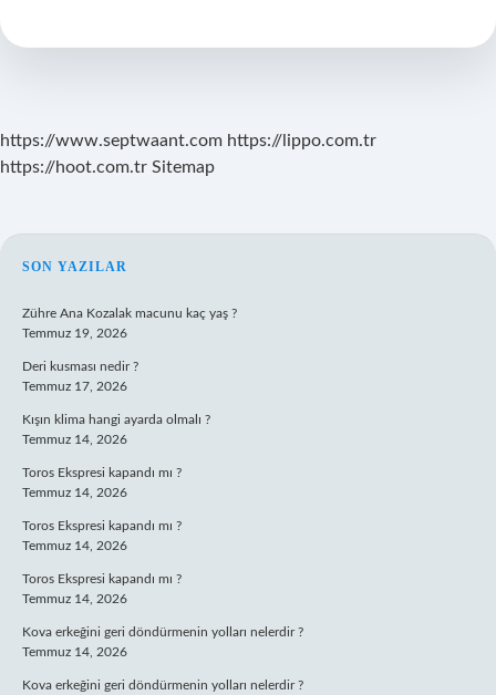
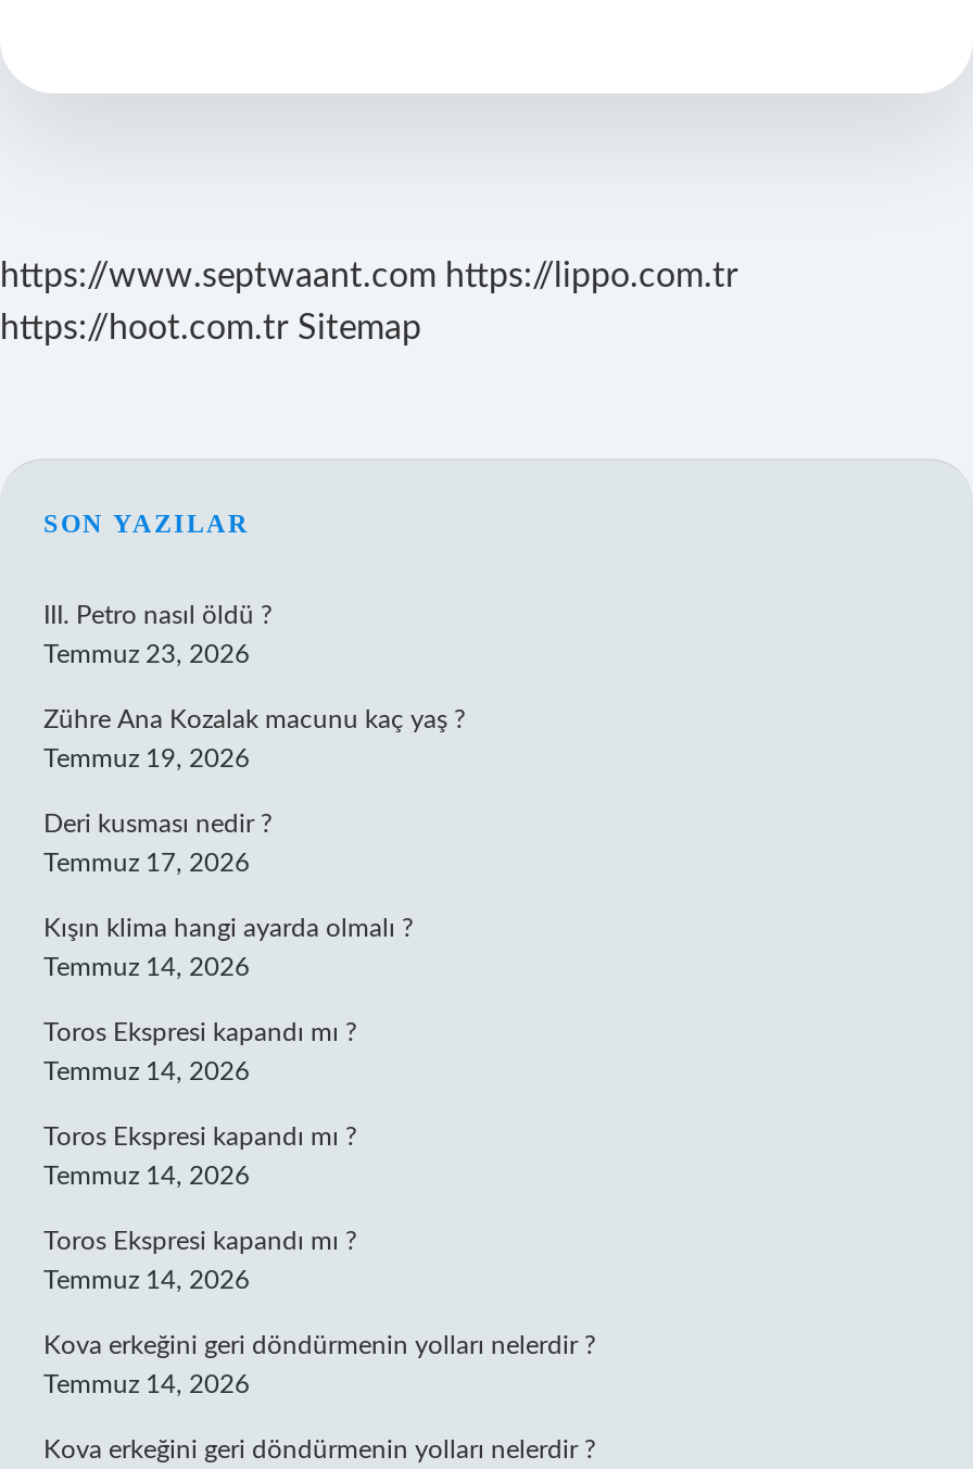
none -> [43,602,271,667] III. Petro nasıl öldü ? | Temmuz 23, 2026

